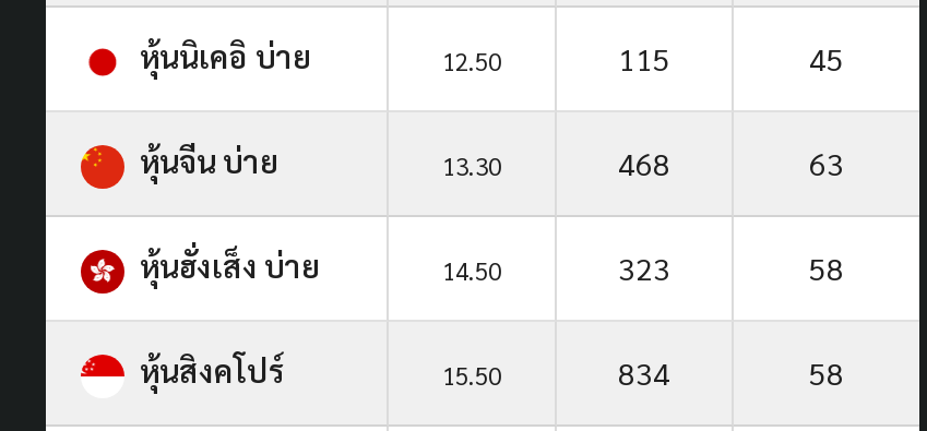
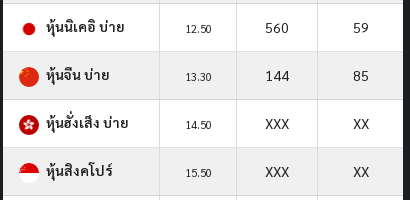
[618,38,670,77] 115 -> [265,18,289,36] 560
[809,38,844,77] 45 -> [352,18,368,36] 59
[618,143,670,182] 468 -> [265,66,289,84] 144
[809,143,844,182] 63 -> [352,66,368,84] 85
[618,247,844,287] 323 | 58 -> [265,114,368,132] XXX | XX
[618,352,844,391] 834 | 58 -> [265,162,368,180] XXX | XX

